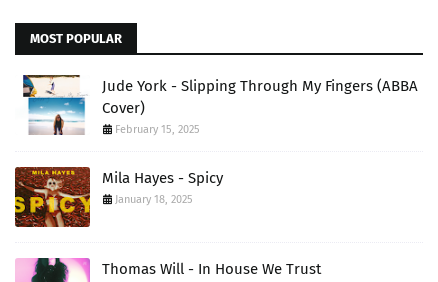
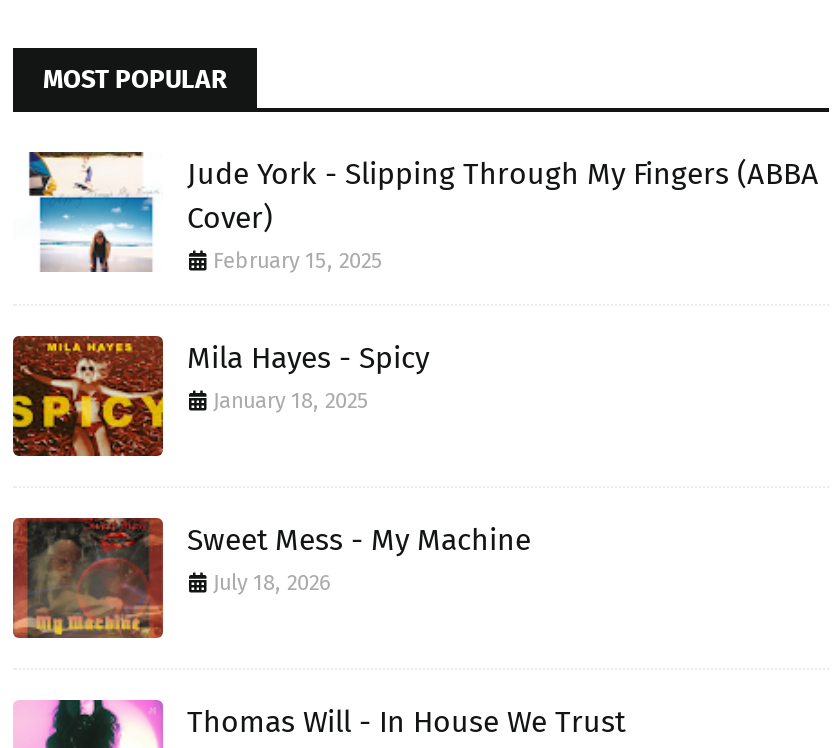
none -> [11,518,531,638] [image] | Sweet Mess - My Machine | July 18, 2026

